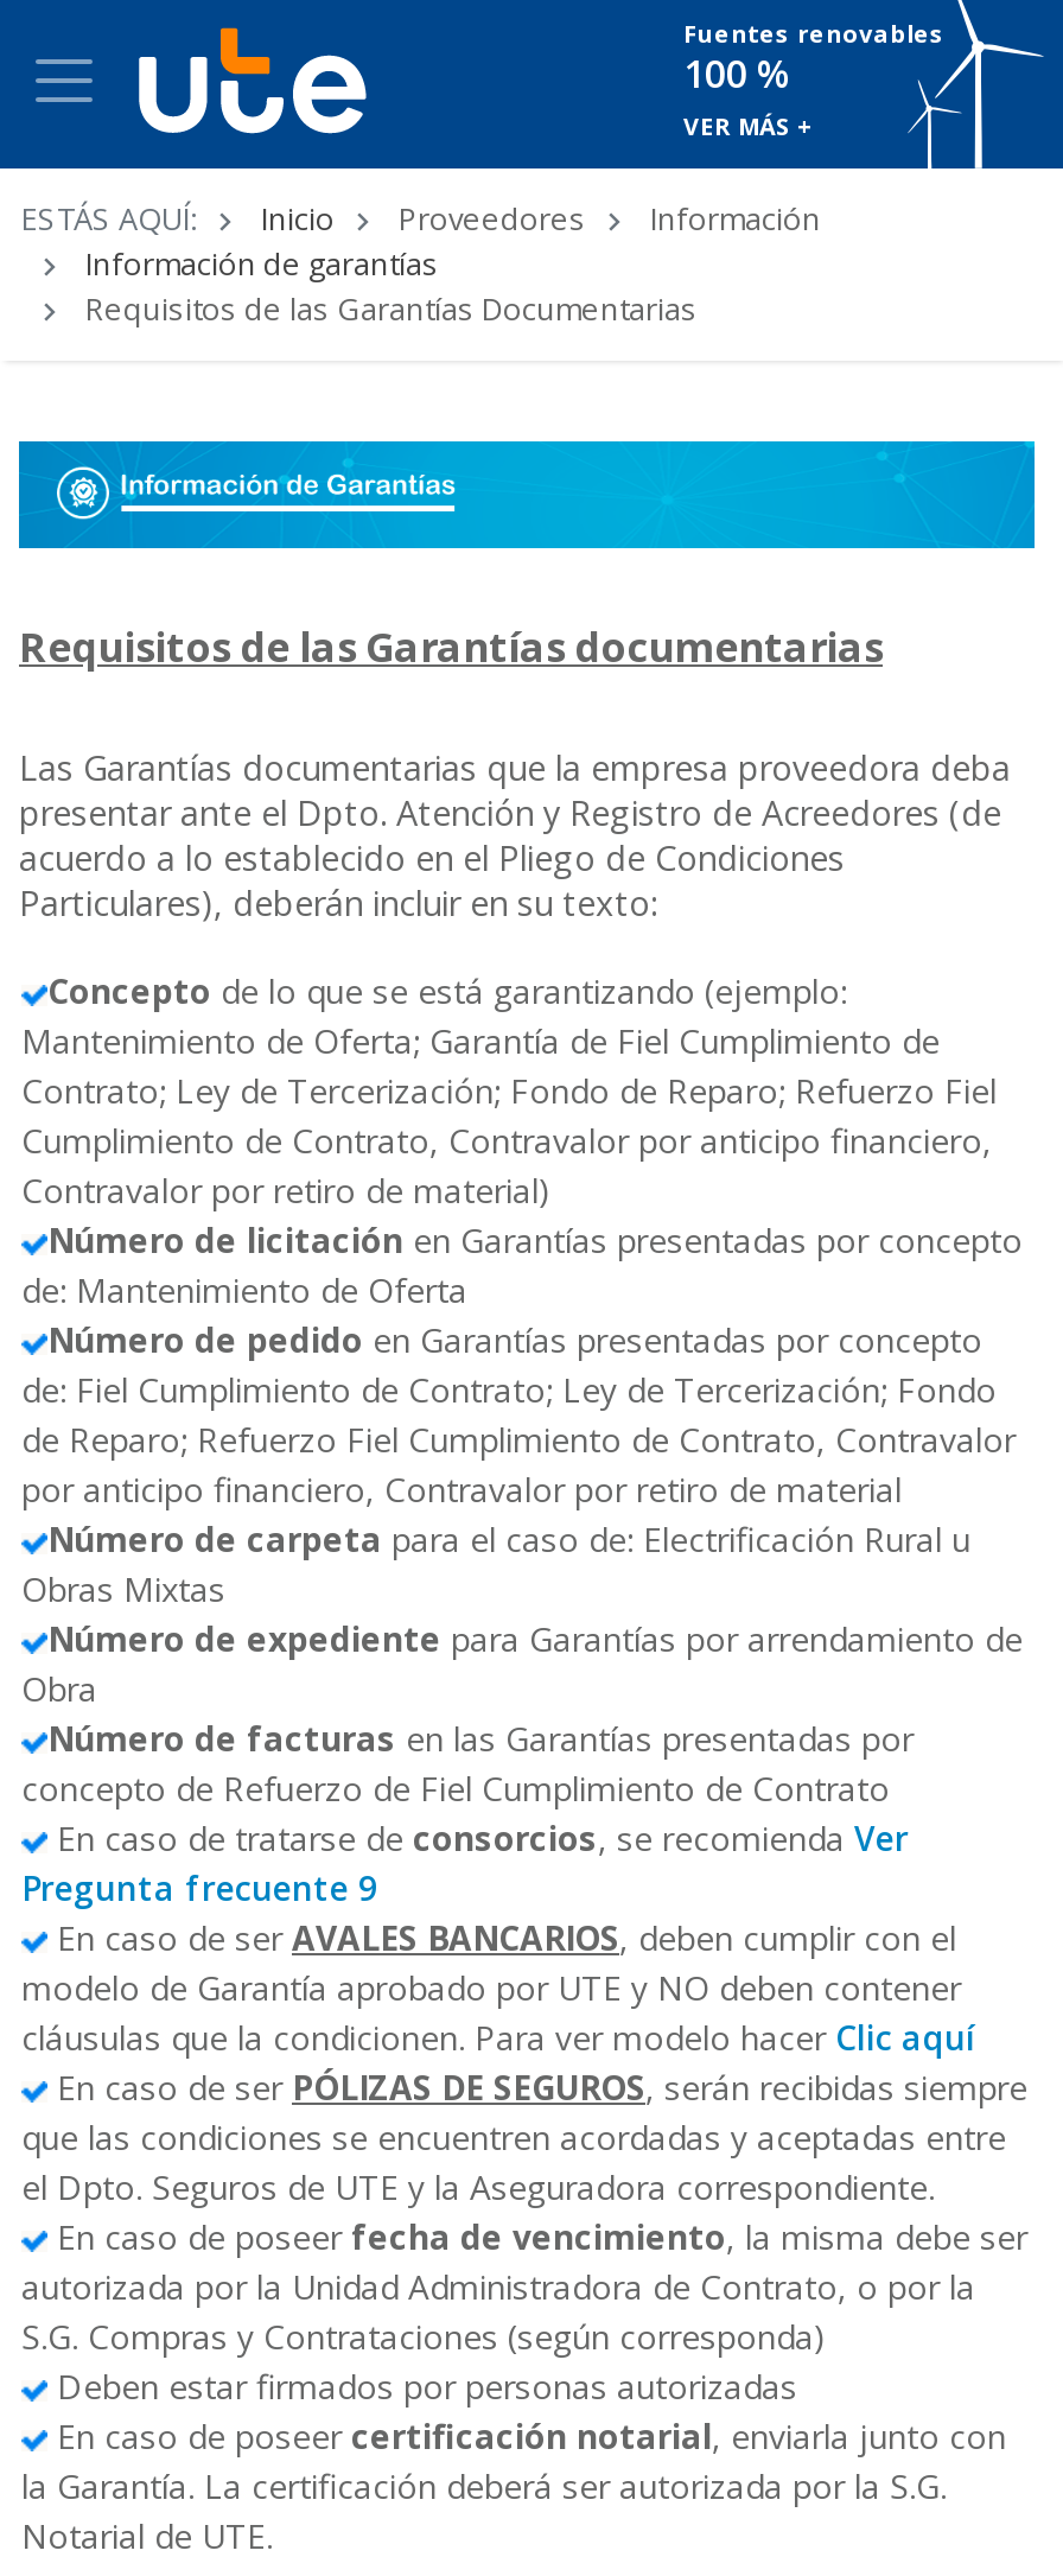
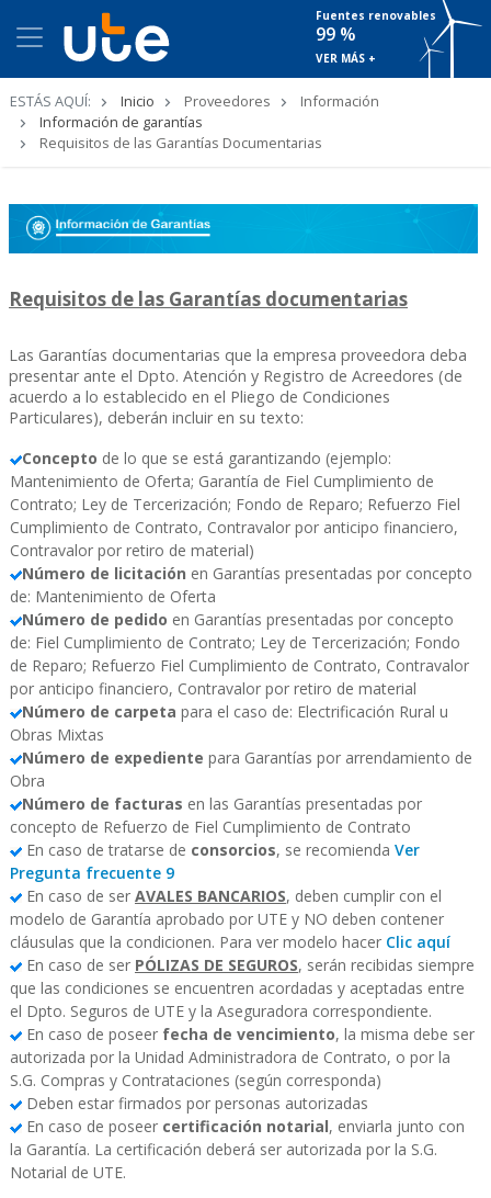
[683,47,793,100] 100 % -> [316,22,356,46] 99 %

